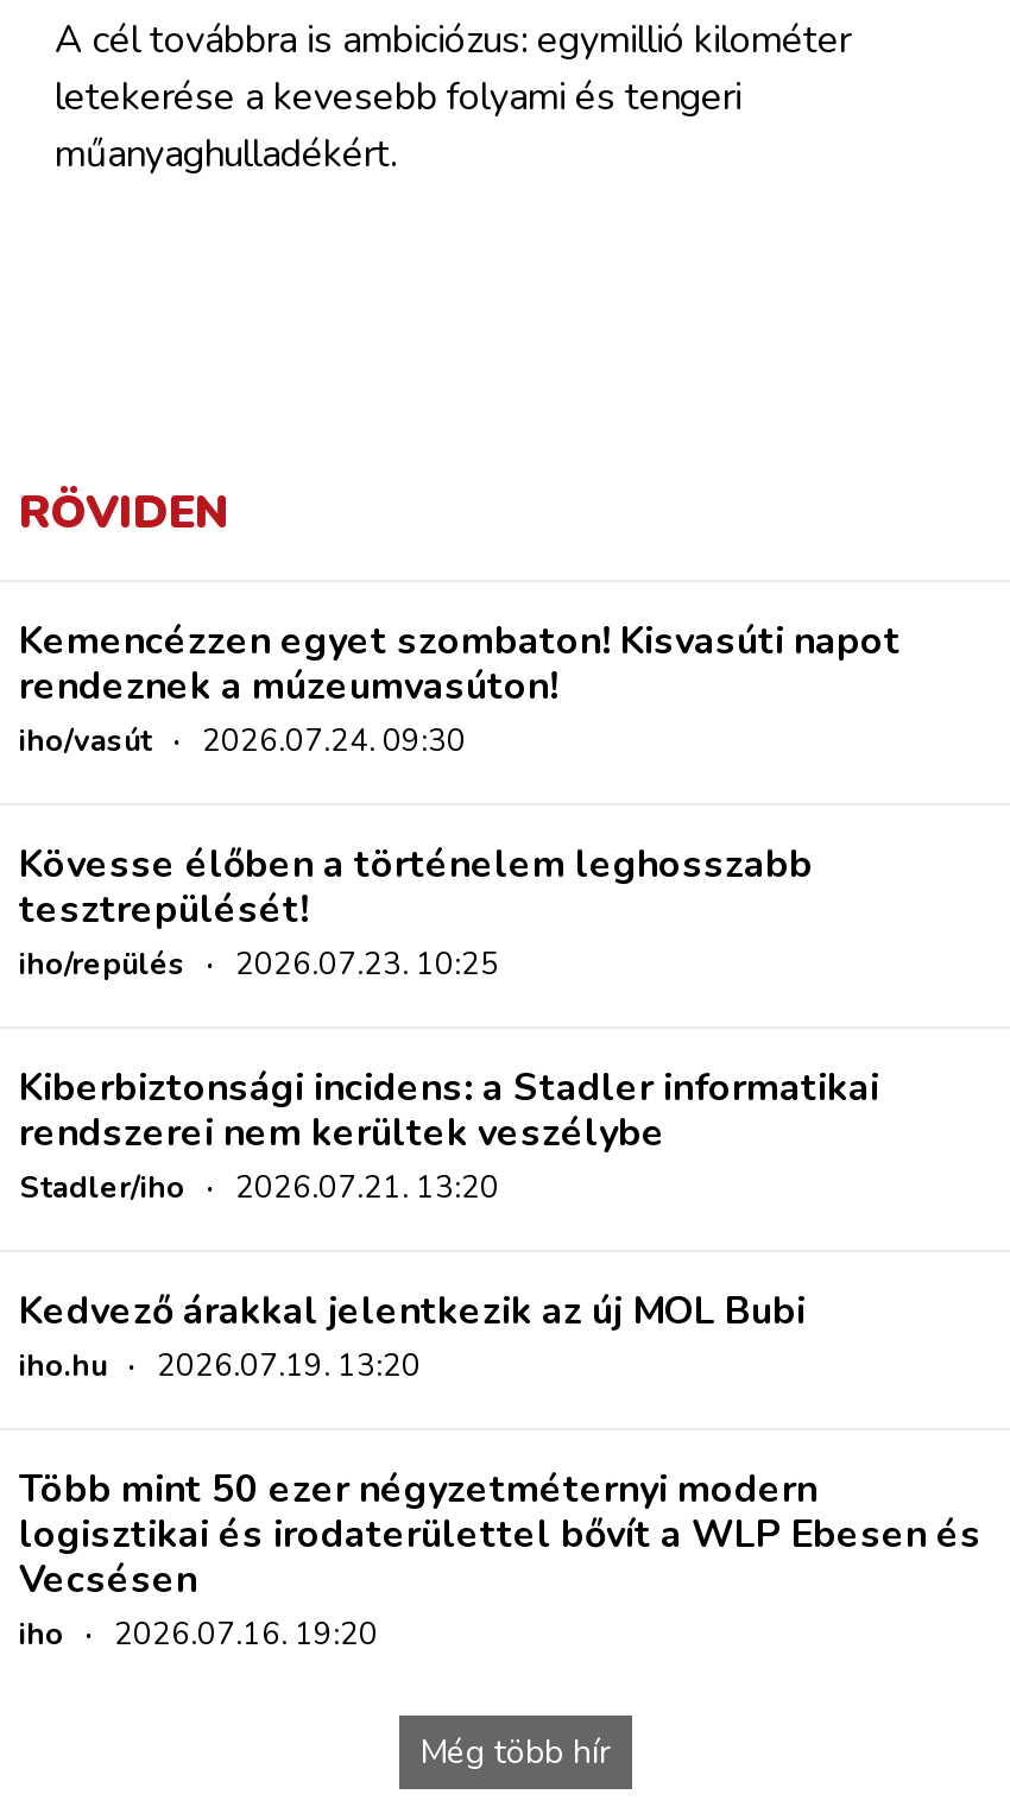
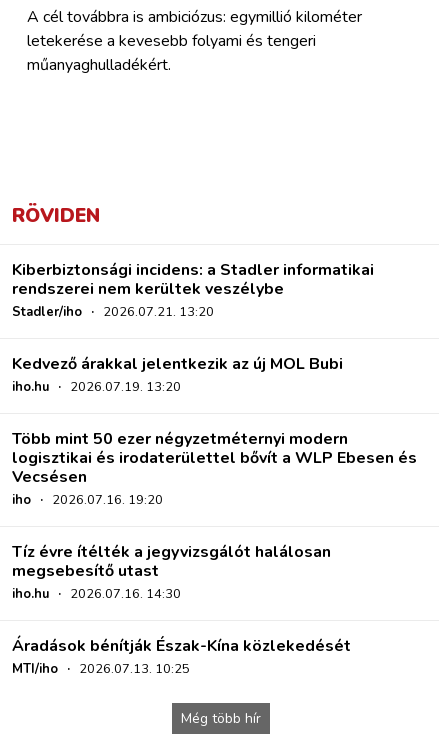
[19,615,901,985] Kemencézzen egyet szombaton! Kisvasúti napot | rendeznek a múzeumvasúton! | iho/vasút · 2026.07.24. 09:30 | Kövesse élőben a történelem leghosszabb | tesztrepülését! | iho/repülés · 2026.07.23. 10:25 -> none
moved [19,1061,981,1655] -> [12,259,417,509]: Kiberbiztonsági incidens: a Stadler informatikai | rendszerei nem kerültek veszélybe | Stadler/iho · 2026.07.21. 13:20 | ... | Vecsésen | iho · 2026.07.16. 19:20
none -> [12,541,351,678] Tíz évre ítélték a jegyvizsgálót halálosan | megsebesítő utast | iho.hu · 2026.07.16. 14:30 | Áradások bénítják Észak-Kína közlekedését | MTI/iho · 2026.07.13. 10:25

